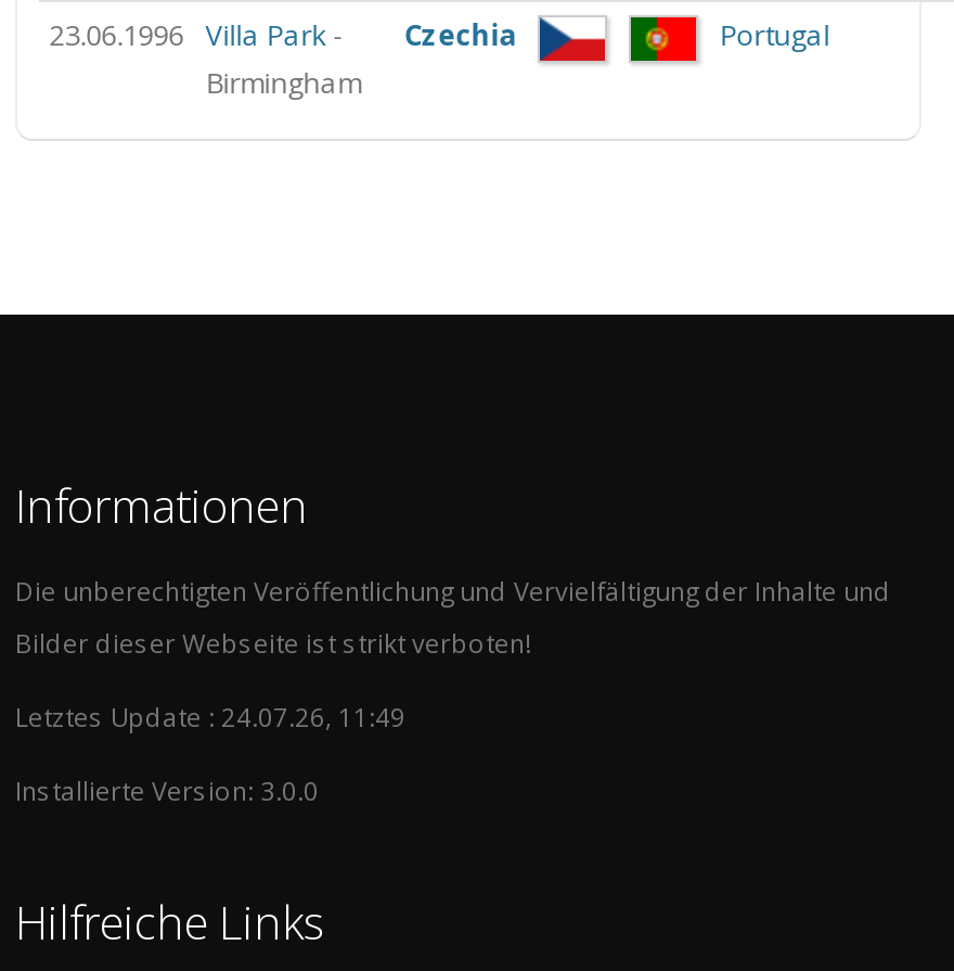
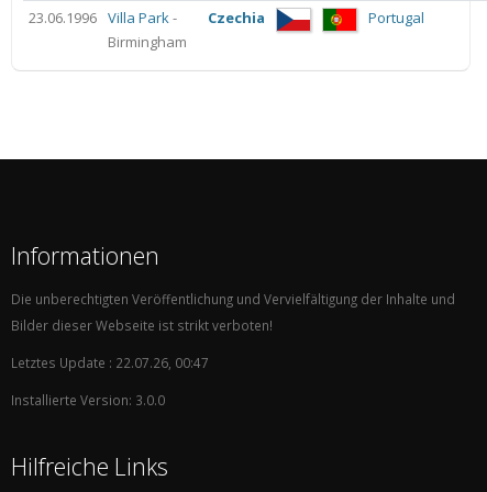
[15,699,405,733] Letztes Update : 24.07.26, 11:49 -> [11,354,209,371] Letztes Update : 22.07.26, 00:47

